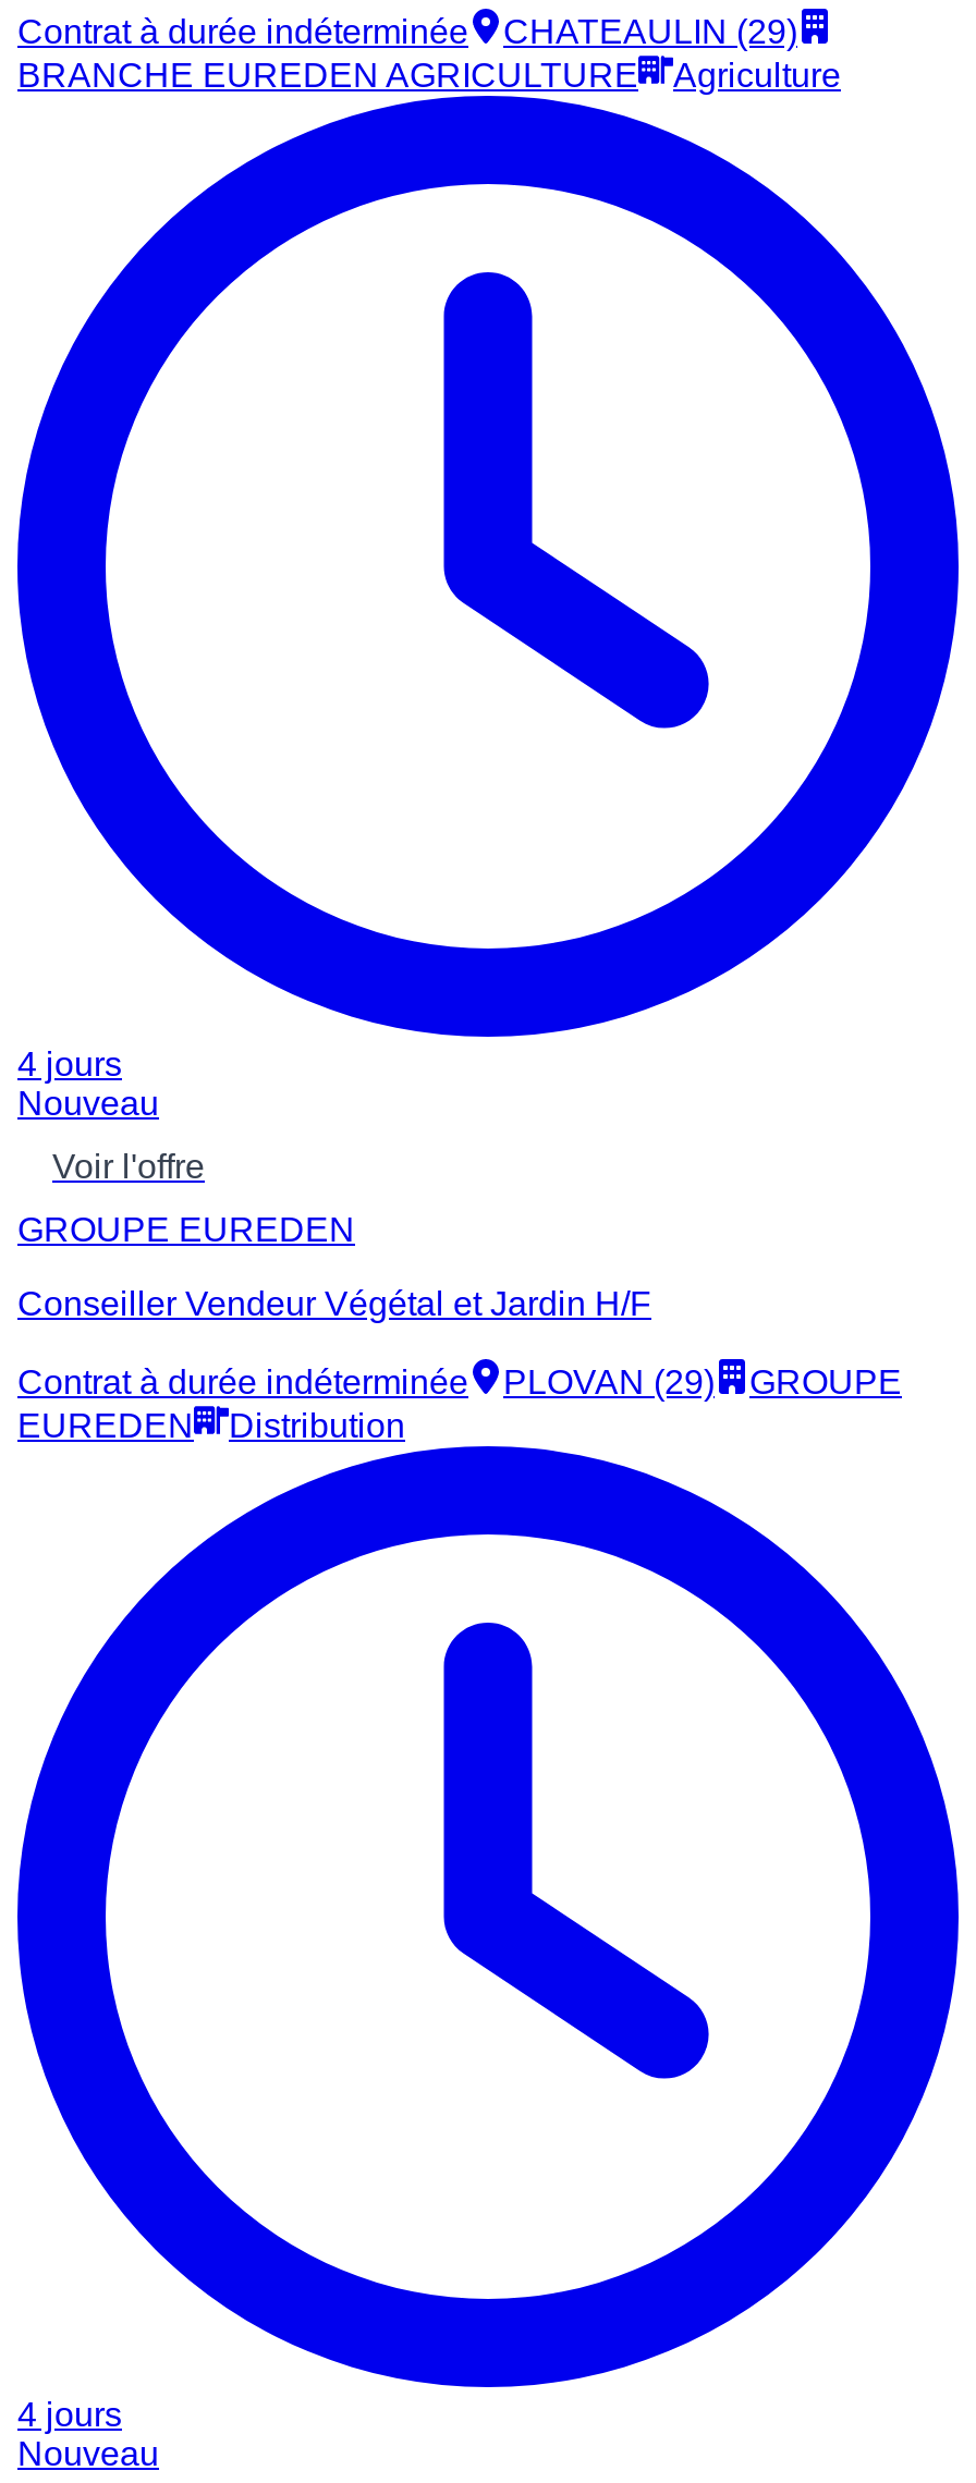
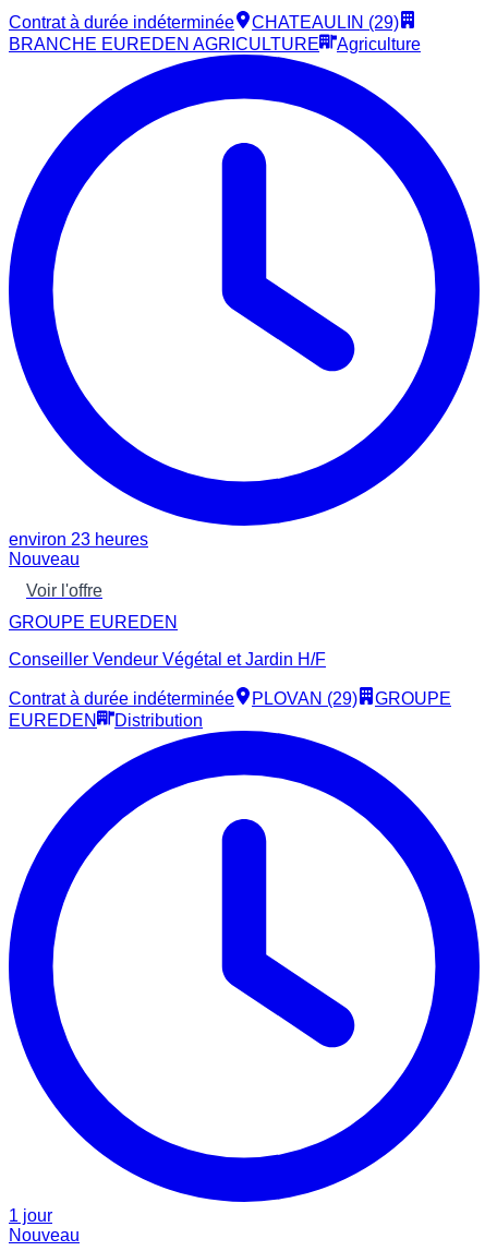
[17,1046,122,1083] 4 jours -> [9,530,148,549] environ 23 heures
[17,2396,122,2433] 4 jours -> [9,1207,52,1225] 1 jour

